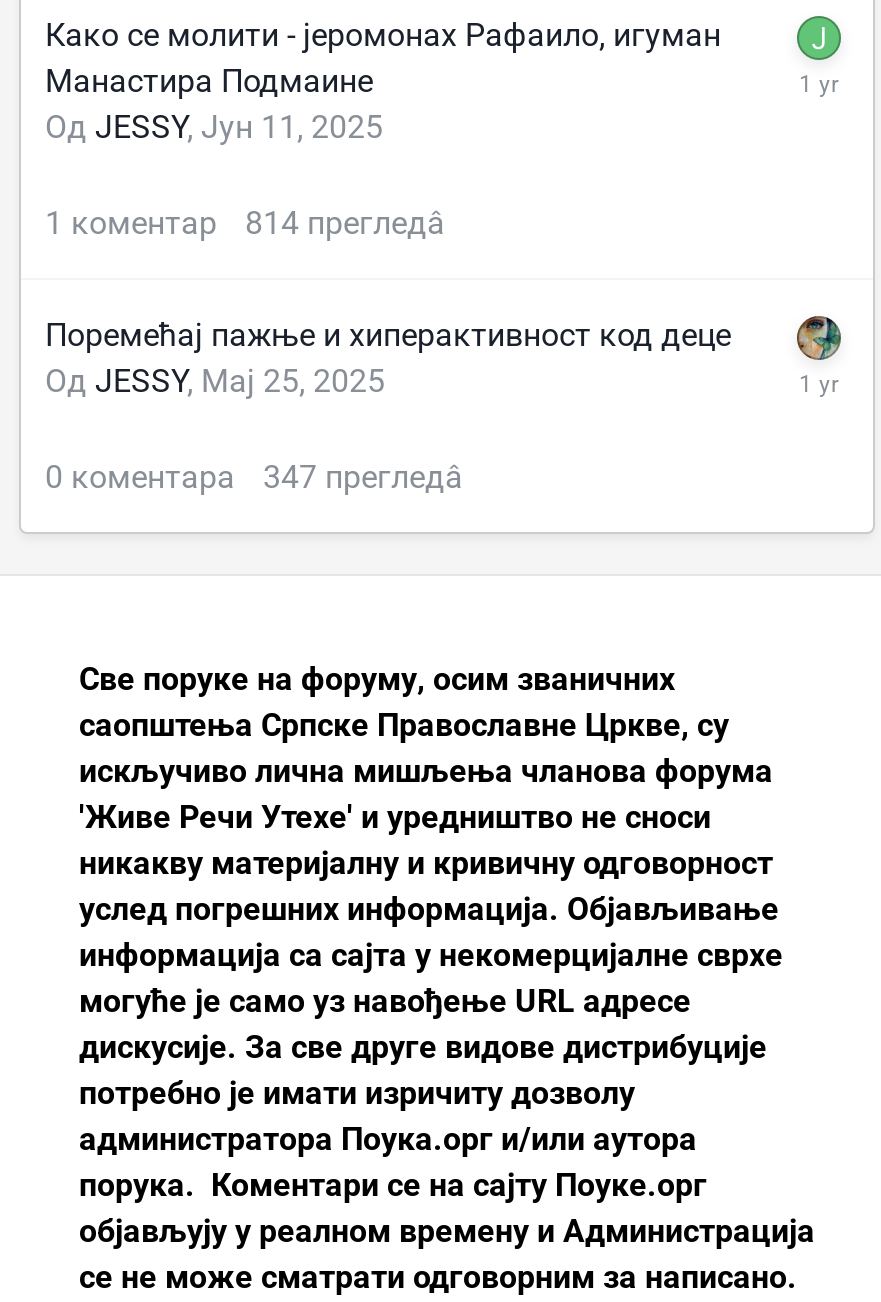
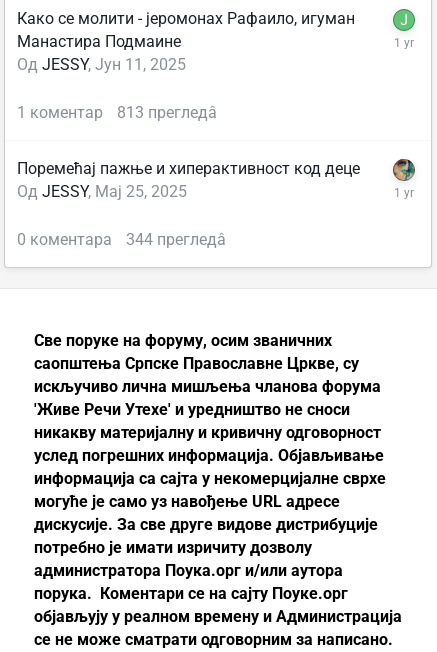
[45,205,445,243] 1 коментар 814 прегледâ -> [17,103,217,122] 1 коментар 813 прегледâ
[45,459,463,497] 0 коментара 347 прегледâ -> [17,230,226,249] 0 коментара 344 прегледâ

